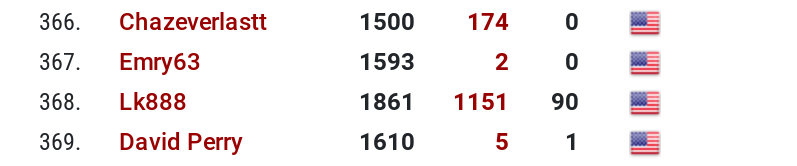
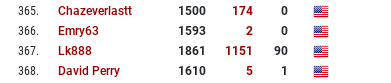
[39,8,267,36] 366. Chazeverlastt -> [18,4,132,18] 365. Chazeverlastt
[39,48,201,76] 367. Emry63 -> [18,24,99,38] 366. Emry63
[39,88,187,116] 368. Lk888 -> [18,44,92,58] 367. Lk888
[39,128,243,156] 369. David Perry -> [18,64,120,78] 368. David Perry

